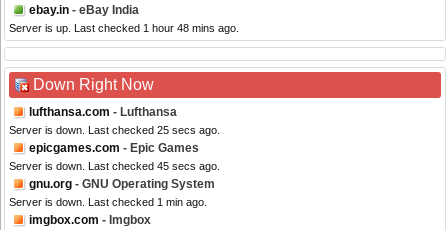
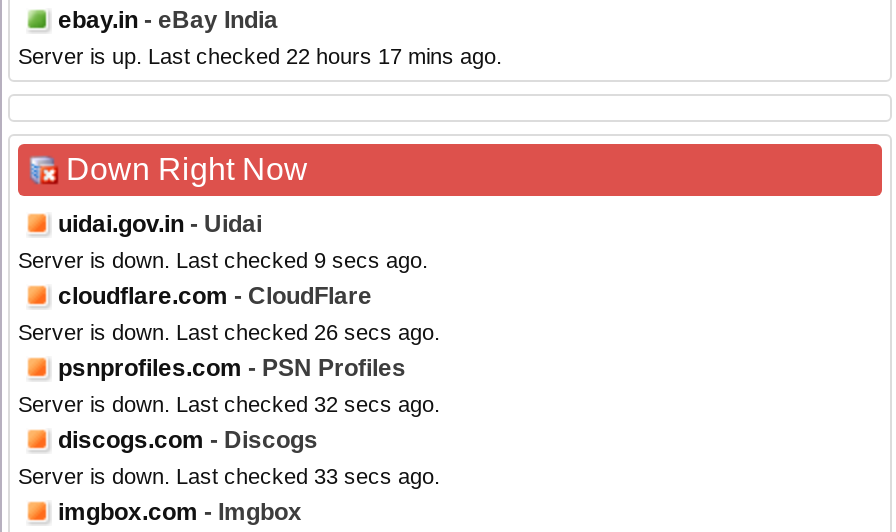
[9,22,239,34] Server is up. Last checked 1 hour 48 mins ago. -> [18,44,502,68] Server is up. Last checked 22 hours 17 mins ago.
[9,105,220,208] lufthansa.com - Lufthansa | Server is down. Last checked 25 secs ago. | epicgames.com - Epic Games | Server is down. Last checked 45 secs ago. | gnu.org - GNU Operating System | Server is down. Last checked 1 min ago. -> [18,210,440,488] uidai.gov.in - Uidai | Server is down. Last checked 9 secs ago. | cloudflare.com - CloudFlare | Server is down. Last checked 26 secs ago. | psnprofiles.com - PSN Profiles | Server is down. Last checked 32 secs ago. | discogs.com - Discogs | Server is down. Last checked 33 secs ago.

